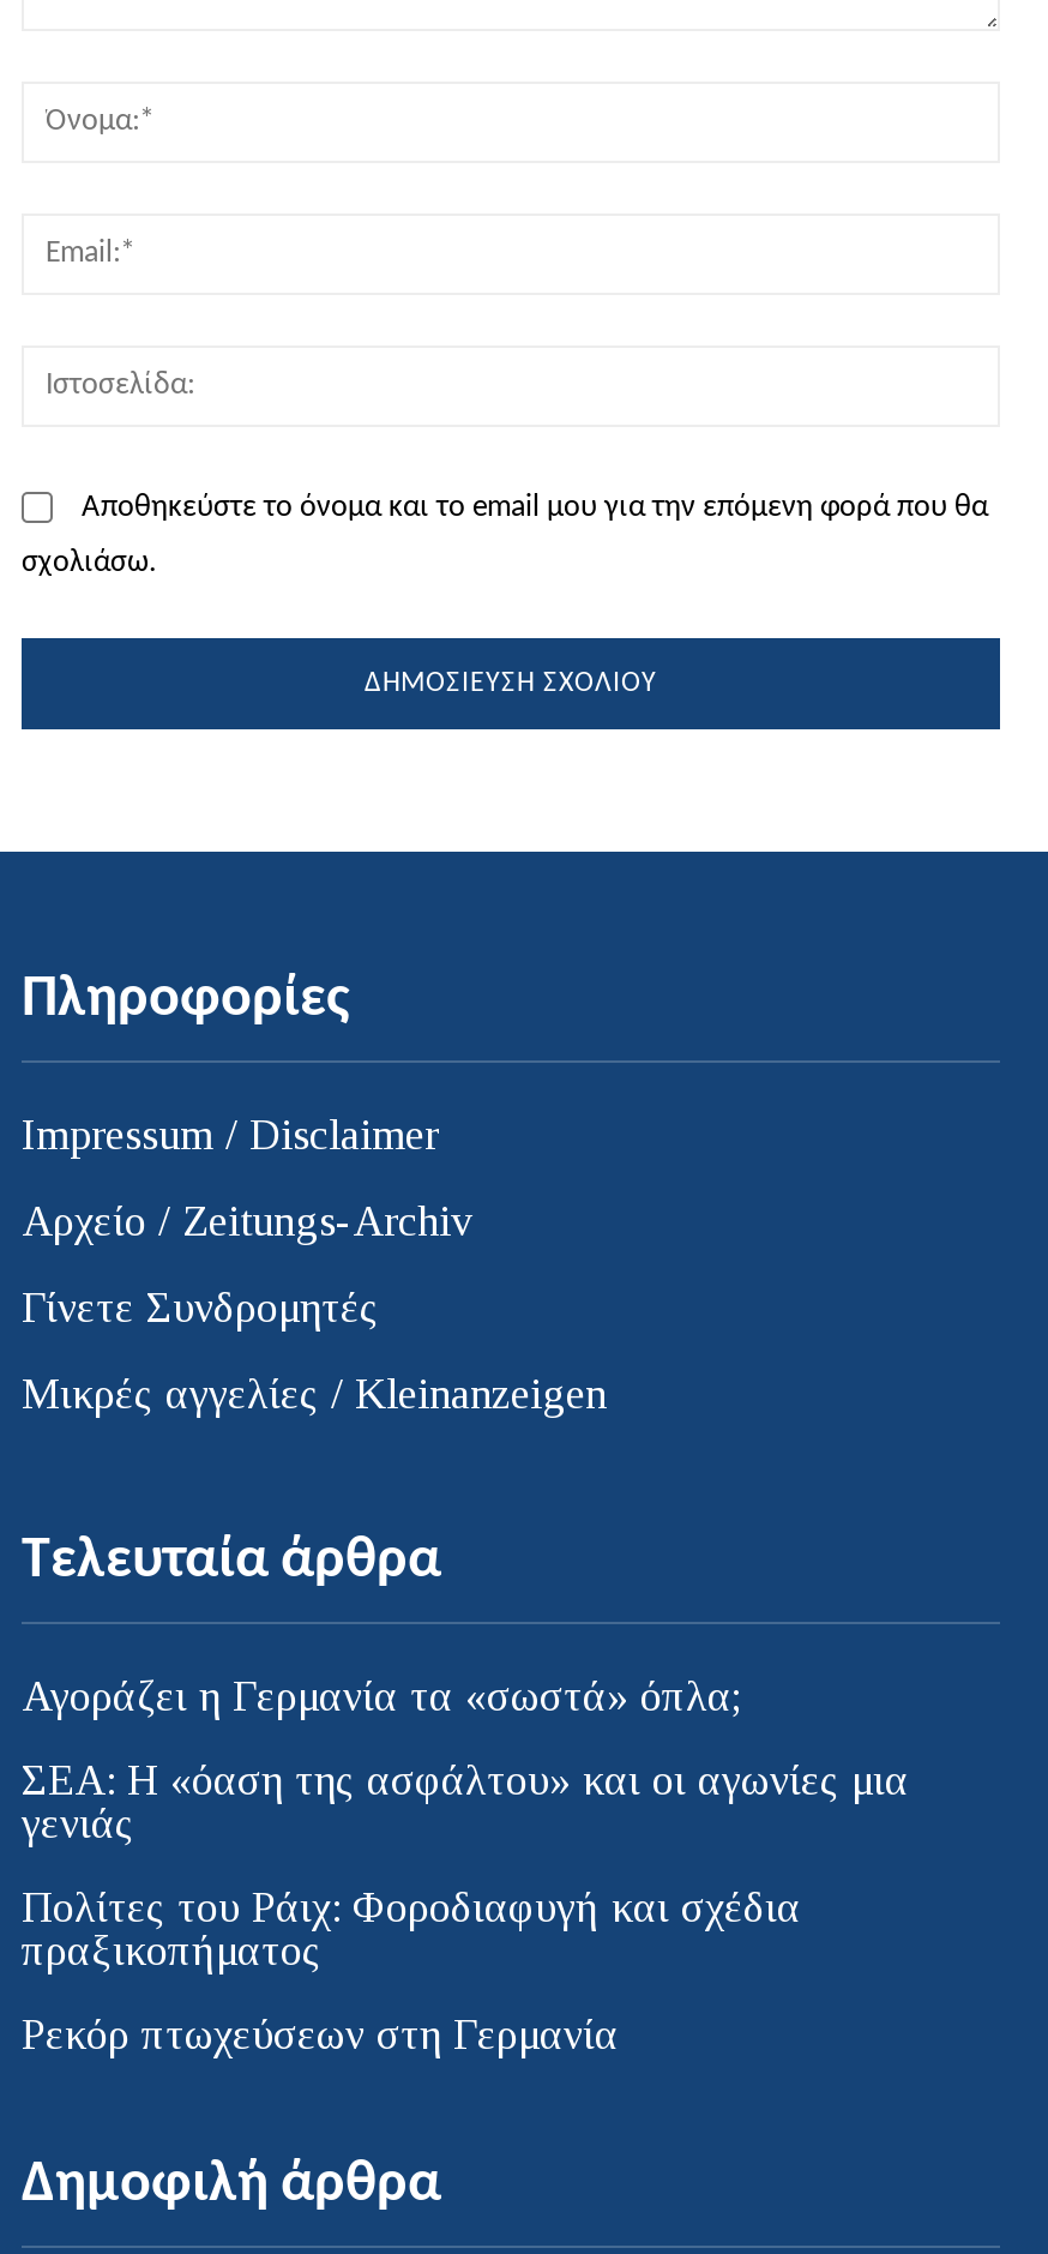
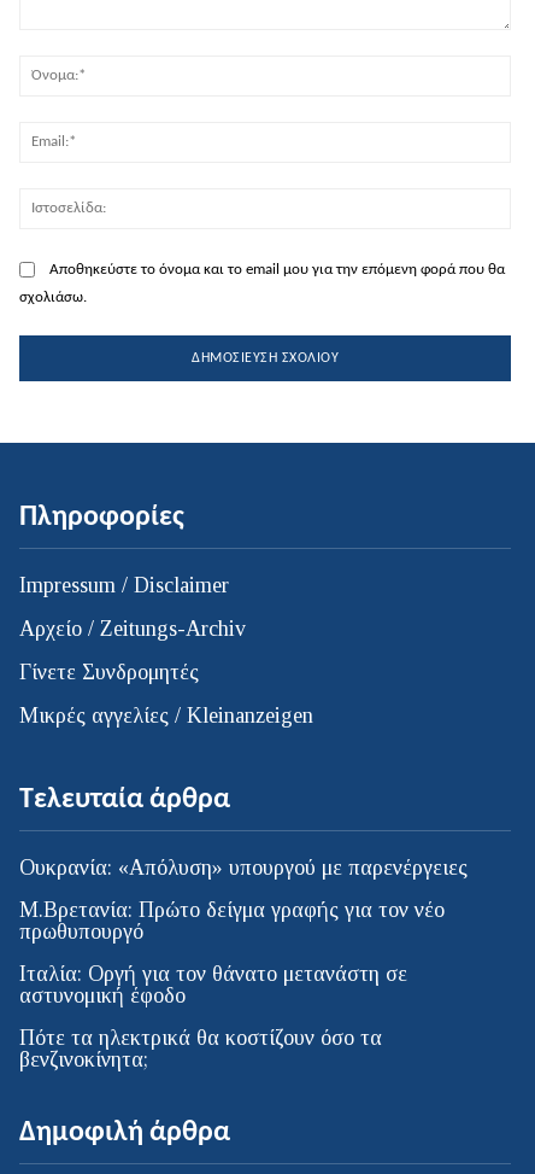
[22,1672,741,1720] Αγοράζει η Γερμανία τα «σωστά» όπλα; -> [19,855,468,879] Ουκρανία: «Απόλυση» υπουργού με παρενέργειες
[22,1756,909,1847] ΣEA: Η «όαση της ασφάλτου» και οι αγωνίες μια | γενιάς -> [19,897,445,943] Μ.Βρετανία: Πρώτο δείγμα γραφής για τον νέο | πρωθυπουργό
[22,1883,801,1974] Πολίτες του Ράιχ: Φοροδιαφυγή και σχέδια | πραξικοπήματος -> [19,961,407,1007] Ιταλία: Οργή για τον θάνατο μετανάστη σε | αστυνομική έφοδο
[22,2010,619,2058] Ρεκόρ πτωχεύσεων στη Γερμανία -> [19,1025,382,1071] Πότε τα ηλεκτρικά θα κοστίζουν όσο τα | βενζινοκίνητα;

